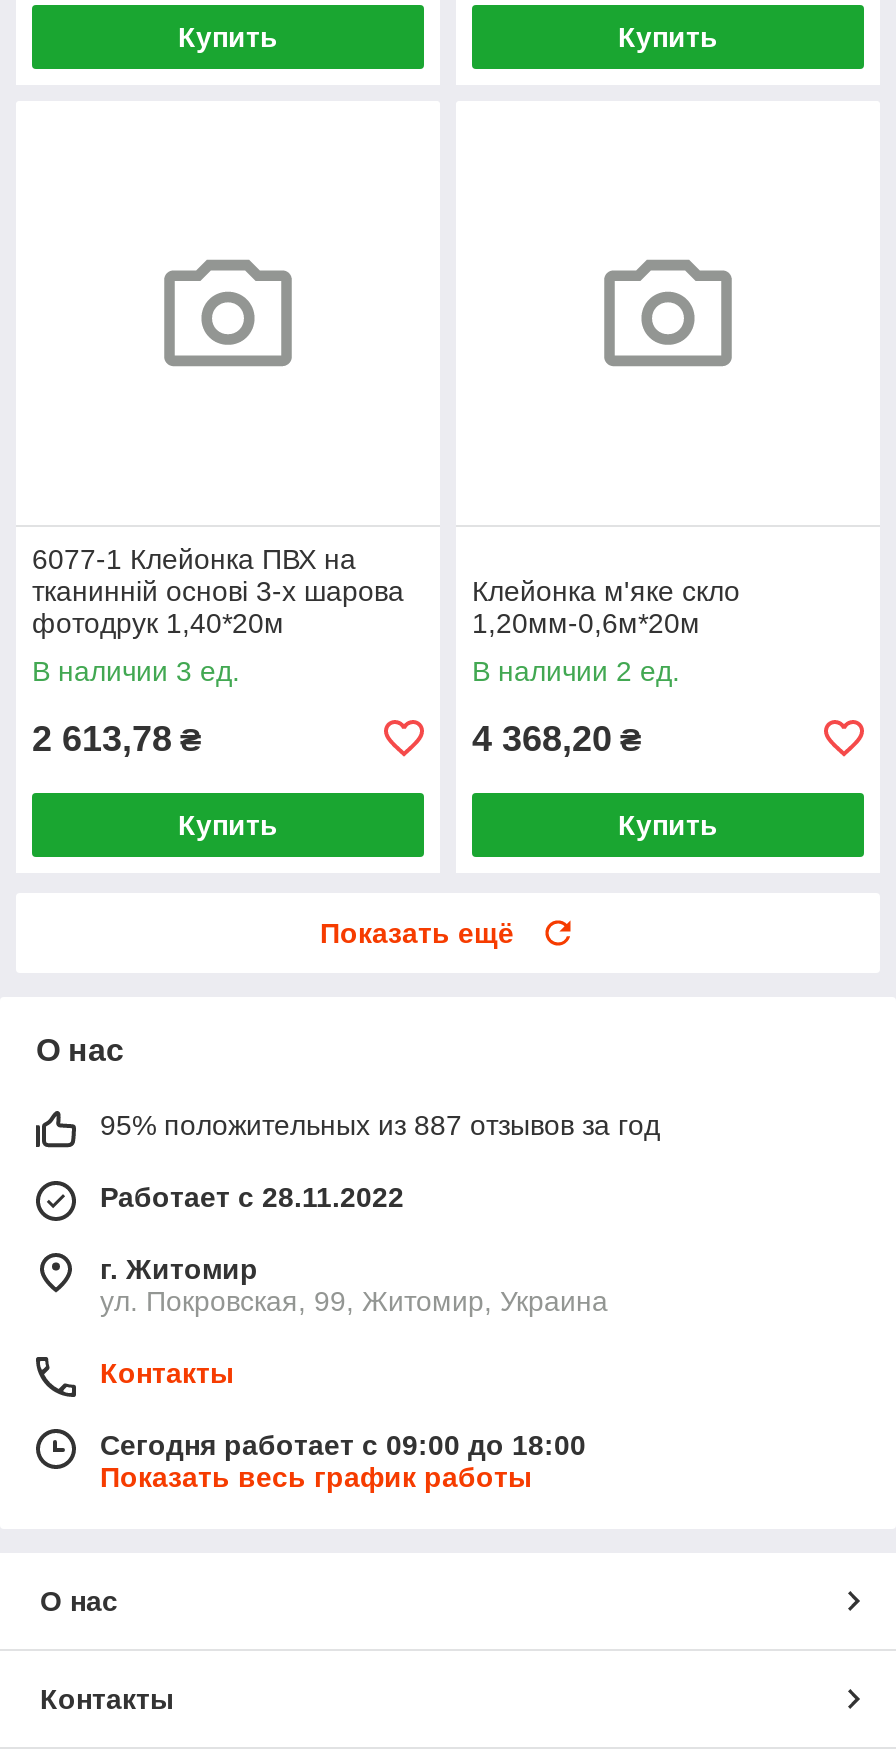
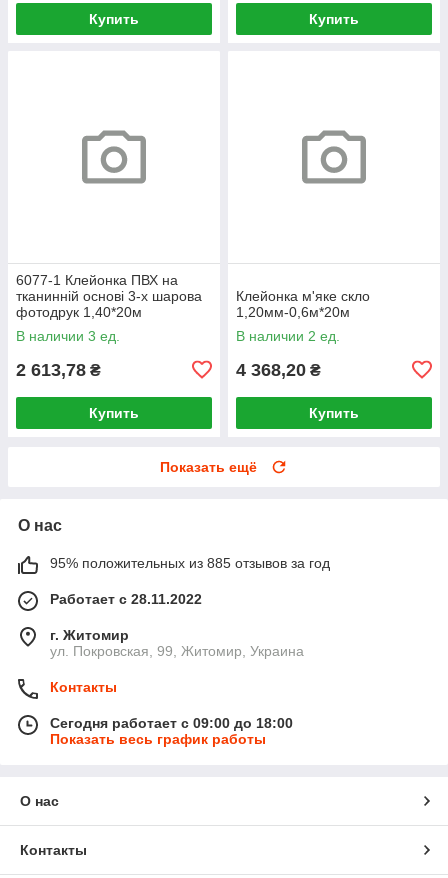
[100,1109,660,1141] 95% положительных из 887 отзывов за год -> [50,555,330,571] 95% положительных из 885 отзывов за год

